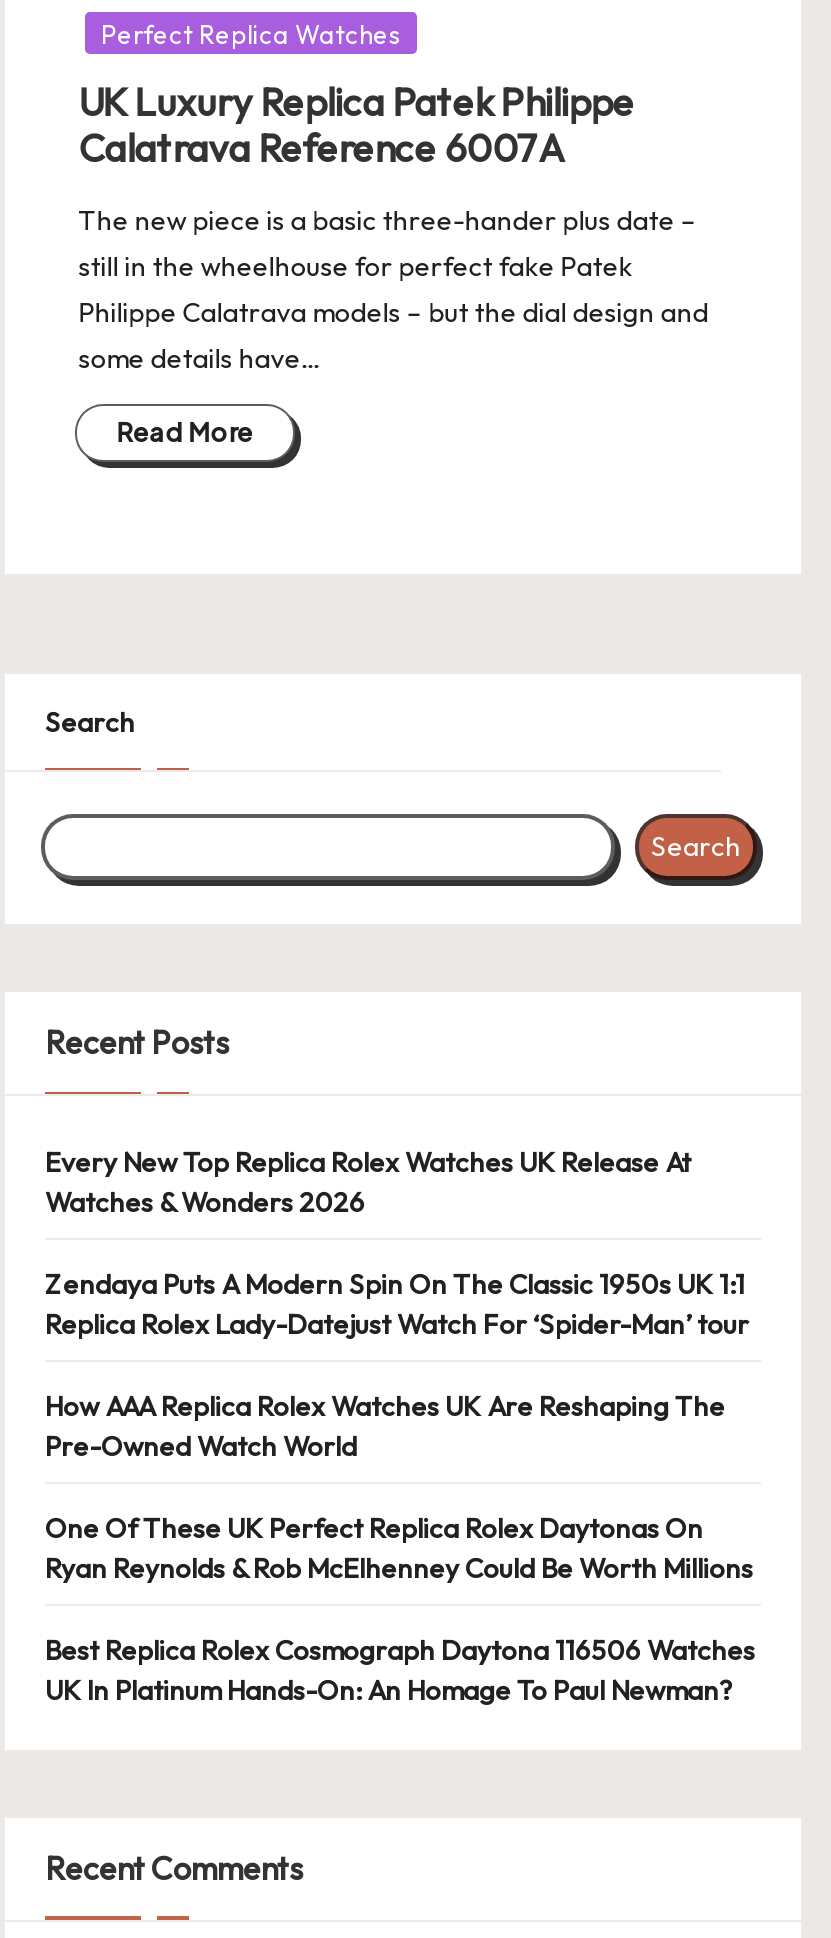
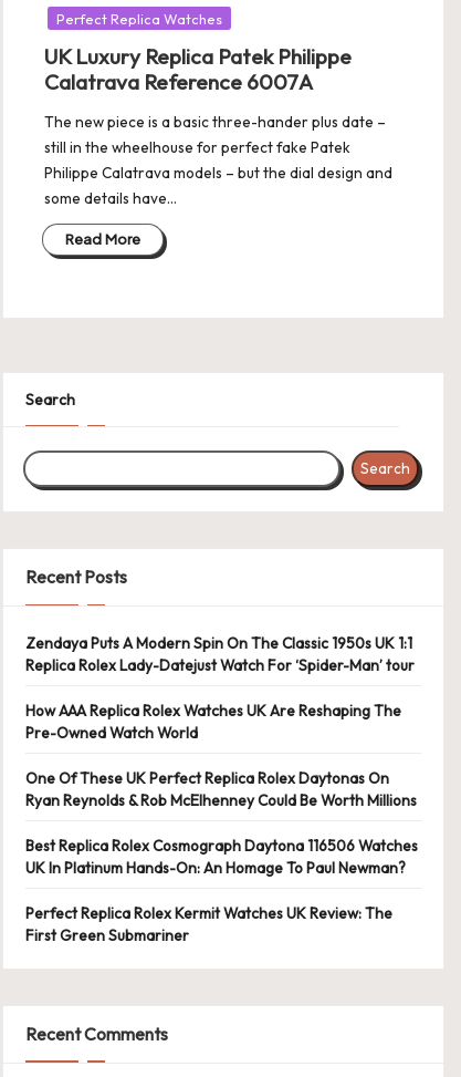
[45,1143,691,1219] Every New Top Replica Rolex Watches UK Release At | Watches & Wonders 2026 -> none
moved [45,1265,755,1707] -> [25,633,418,877]: Zendaya Puts A Modern Spin On The Classic 1950s UK 1:1 | Replica Rolex Lady-Datejust Watch For ‘Spider-Man’ tour | How AAA Replica Rolex Watches UK Are Reshaping The | Pre-Owned Watch World | One Of These UK Perfect Replica Rolex Daytonas On | Ryan Reynolds & Rob McElhenney Could Be Worth Millions | Best Replica Rolex Cosmograph Daytona 116506 Watches | UK In Platinum Hands-On: An Homage To Paul Newman?
none -> [25,903,392,945] Perfect Replica Rolex Kermit Watches UK Review: The | First Green Submariner

